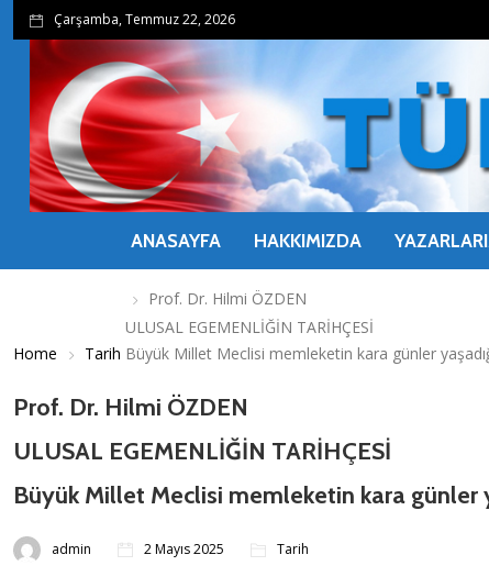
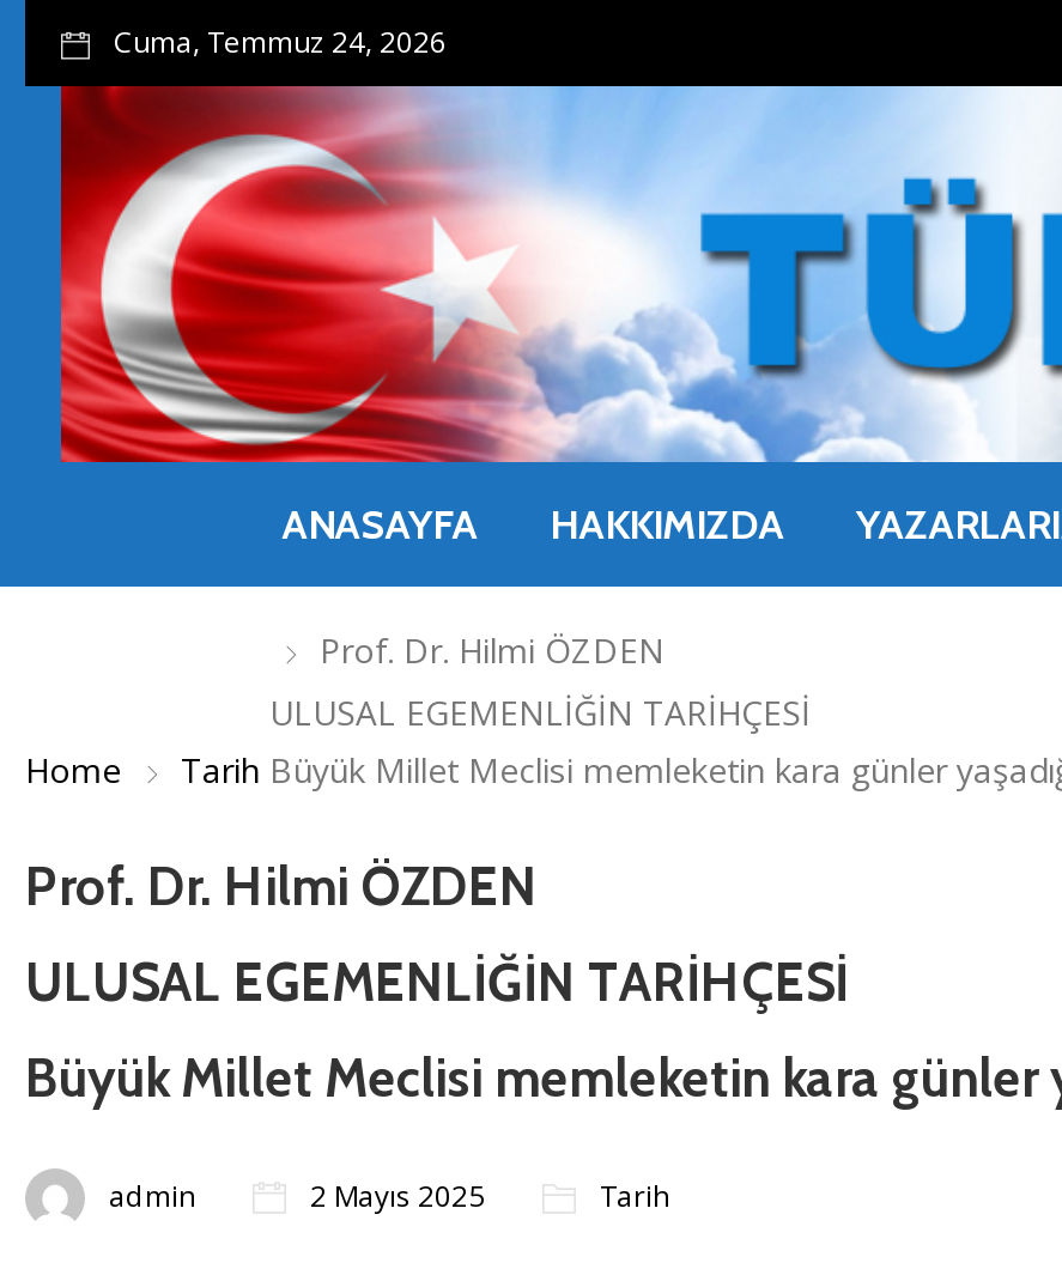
[54,10,235,29] Çarşamba, Temmuz 22, 2026 -> [114,22,447,62] Cuma, Temmuz 24, 2026

